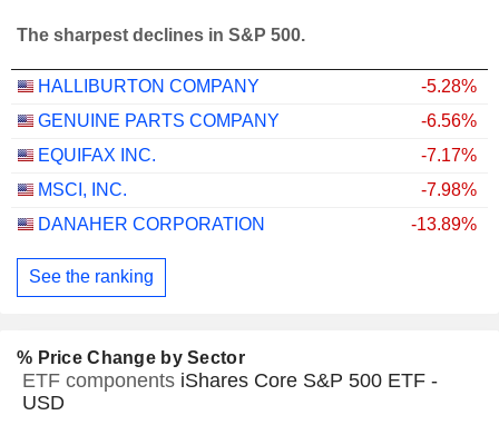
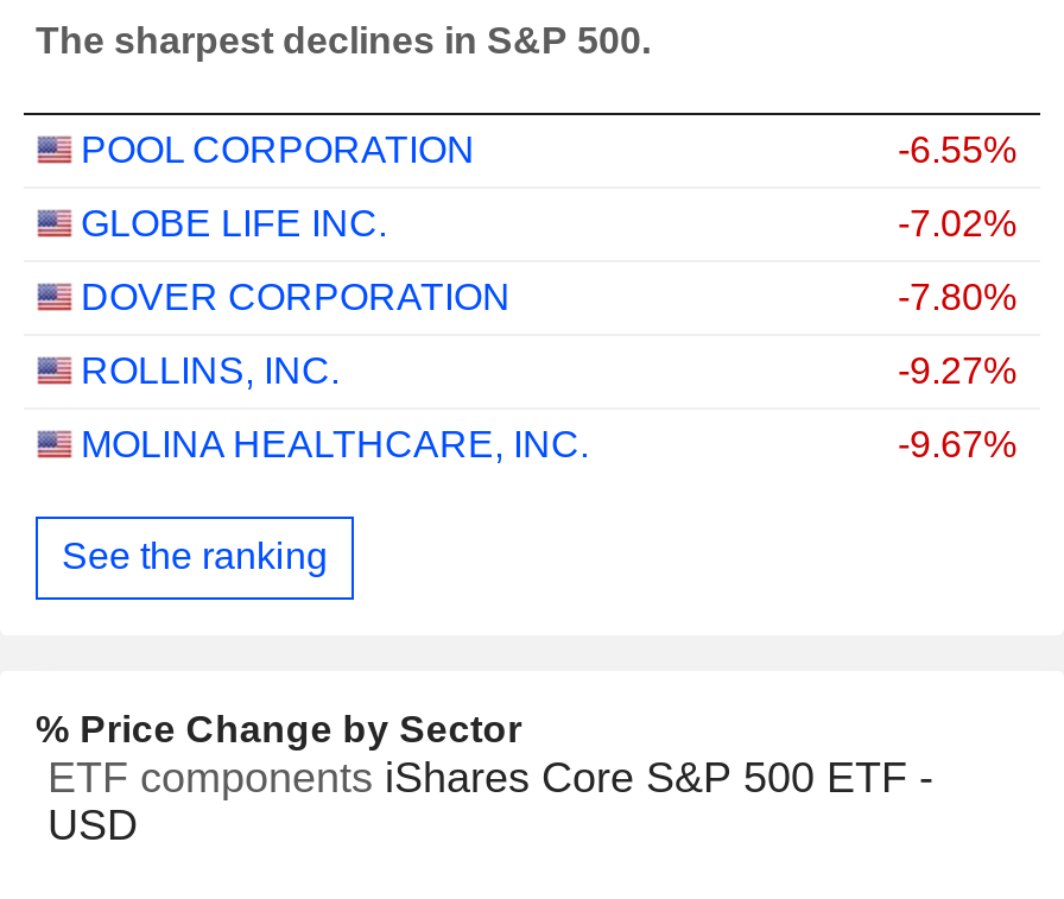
[38,76,477,95] HALLIBURTON COMPANY | -5.28% -> [81,128,1016,169] POOL CORPORATION | -6.55%
[38,111,477,130] GENUINE PARTS COMPANY | -6.56% -> [81,202,1016,243] GLOBE LIFE INC. | -7.02%
[38,145,477,164] EQUIFAX INC. | -7.17% -> [81,276,1016,316] DOVER CORPORATION | -7.80%
[38,180,477,199] MSCI, INC. | -7.98% -> [81,349,1016,390] ROLLINS, INC. | -9.27%
[38,214,477,233] DANAHER CORPORATION | -13.89% -> [81,423,1016,463] MOLINA HEALTHCARE, INC. | -9.67%

